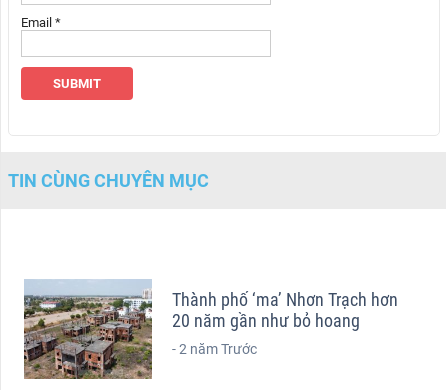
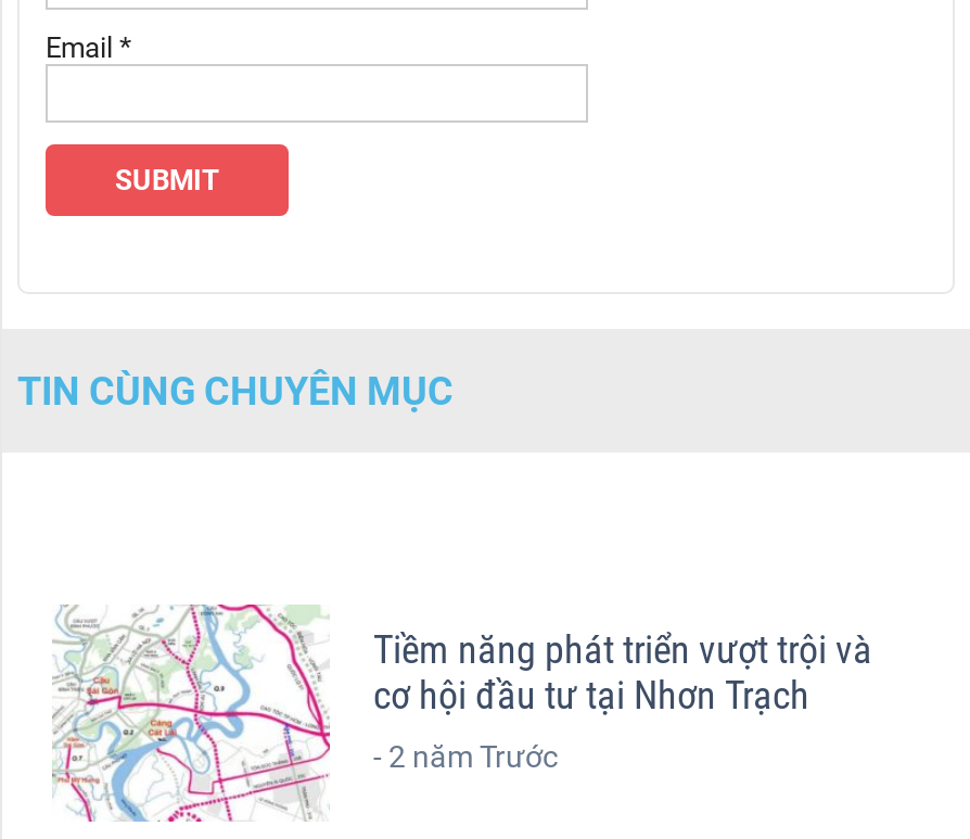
[23,279,398,380] [image] | Thành phố ‘ma’ Nhơn Trạch hơn | 20 năm gần như bỏ hoang -> [52,602,872,824] [image] | Tiềm năng phát triển vượt trội và | cơ hội đầu tư tại Nhơn Trạch

